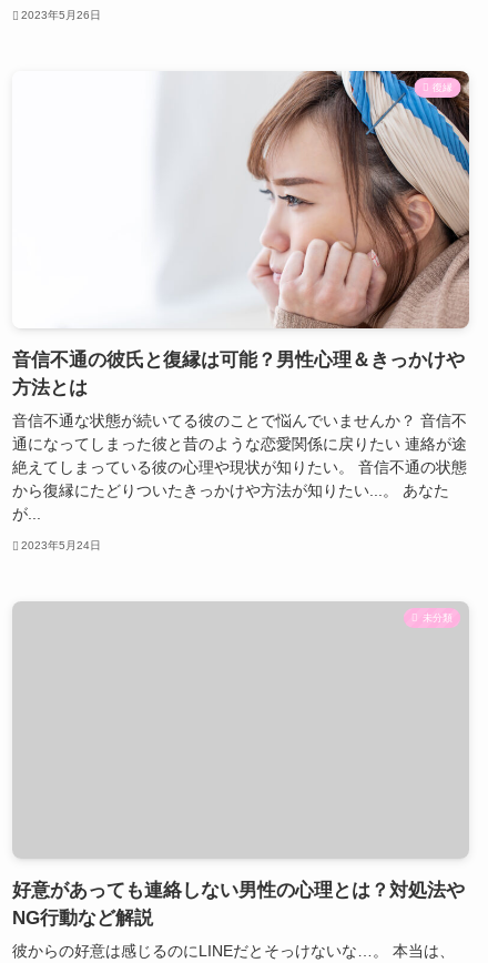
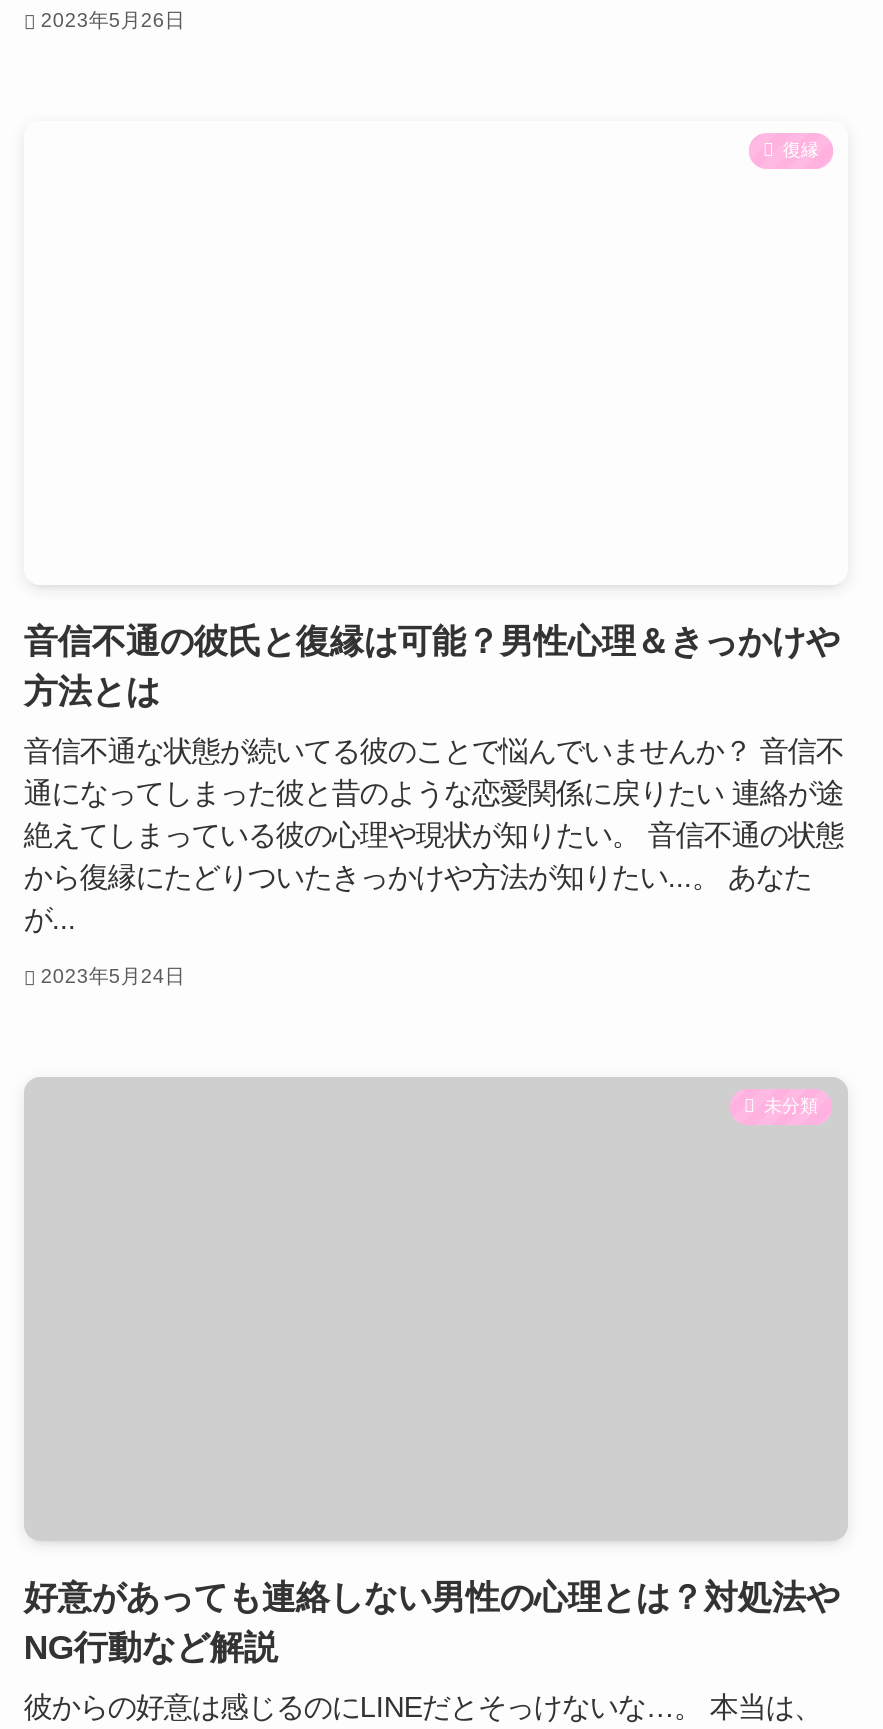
[156,70,470,330] [image] -> none

